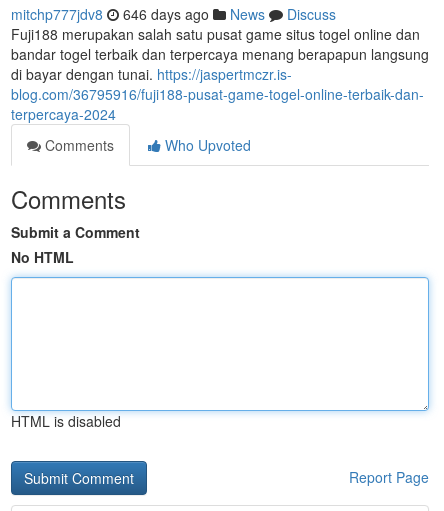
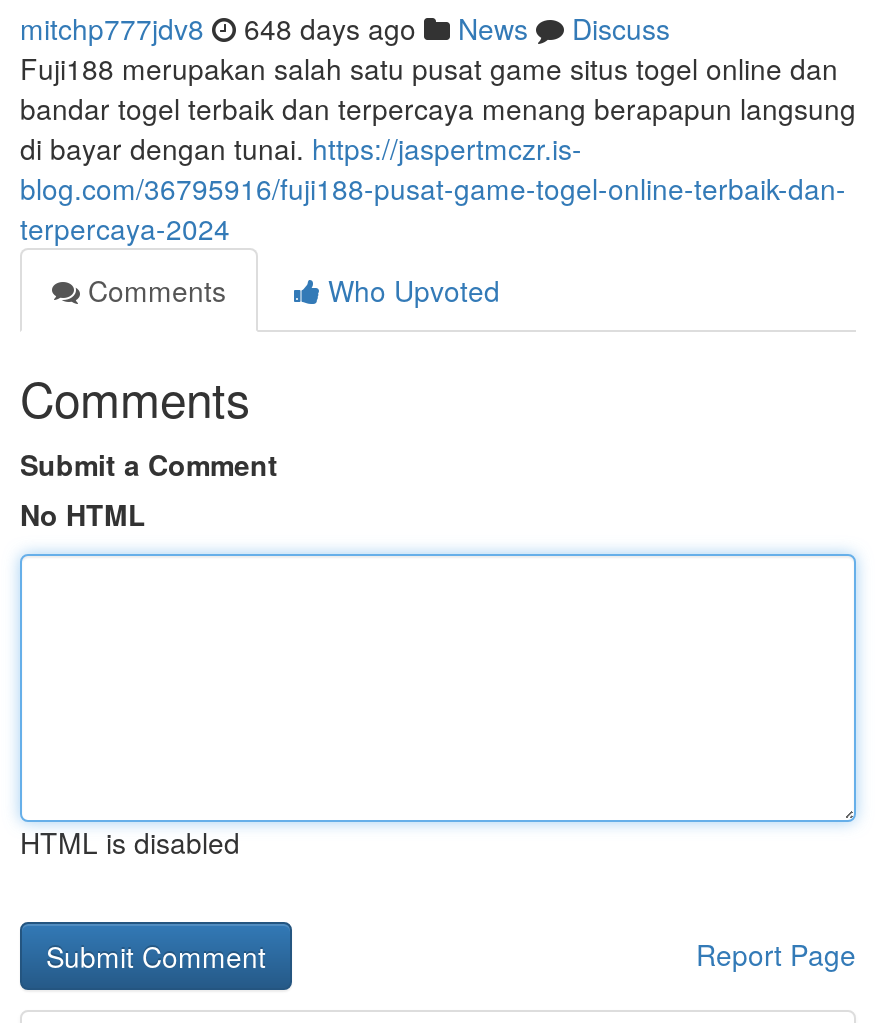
[11,4,336,24] mitchp777jdv8 646 days ago News Discuss -> [20,8,670,48] mitchp777jdv8 648 days ago News Discuss

